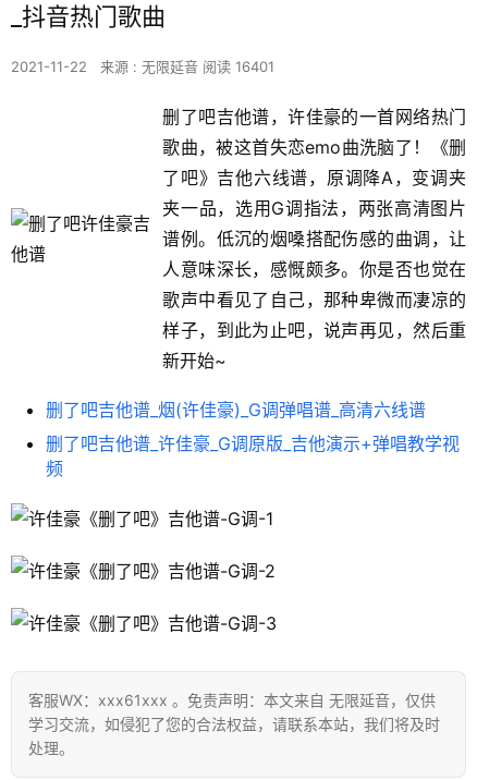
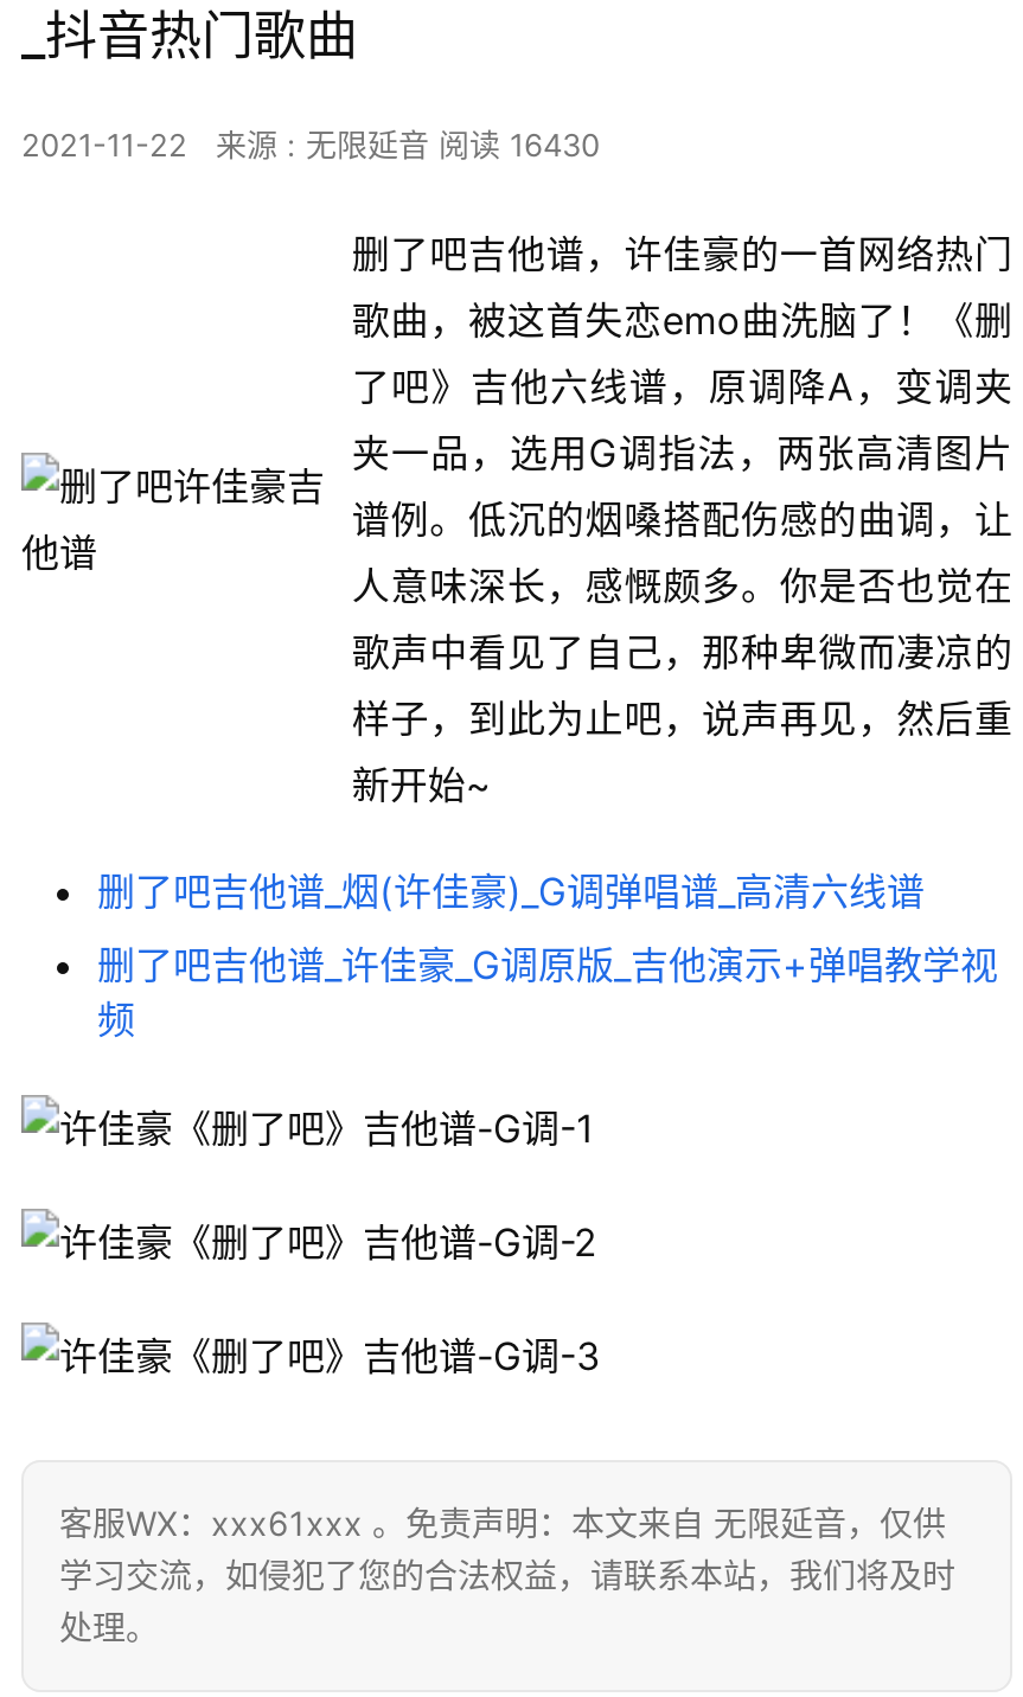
[11,58,274,75] 2021-11-22 来源 : 无限延音阅读 16401 -> [21,126,600,164] 2021-11-22 来源 : 无限延音阅读 16430

